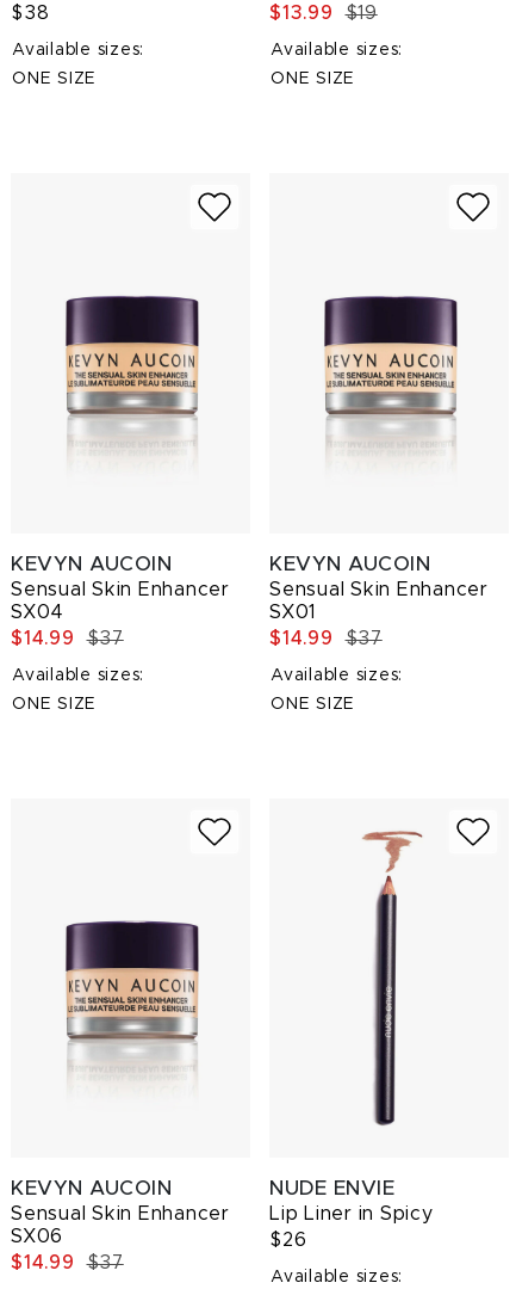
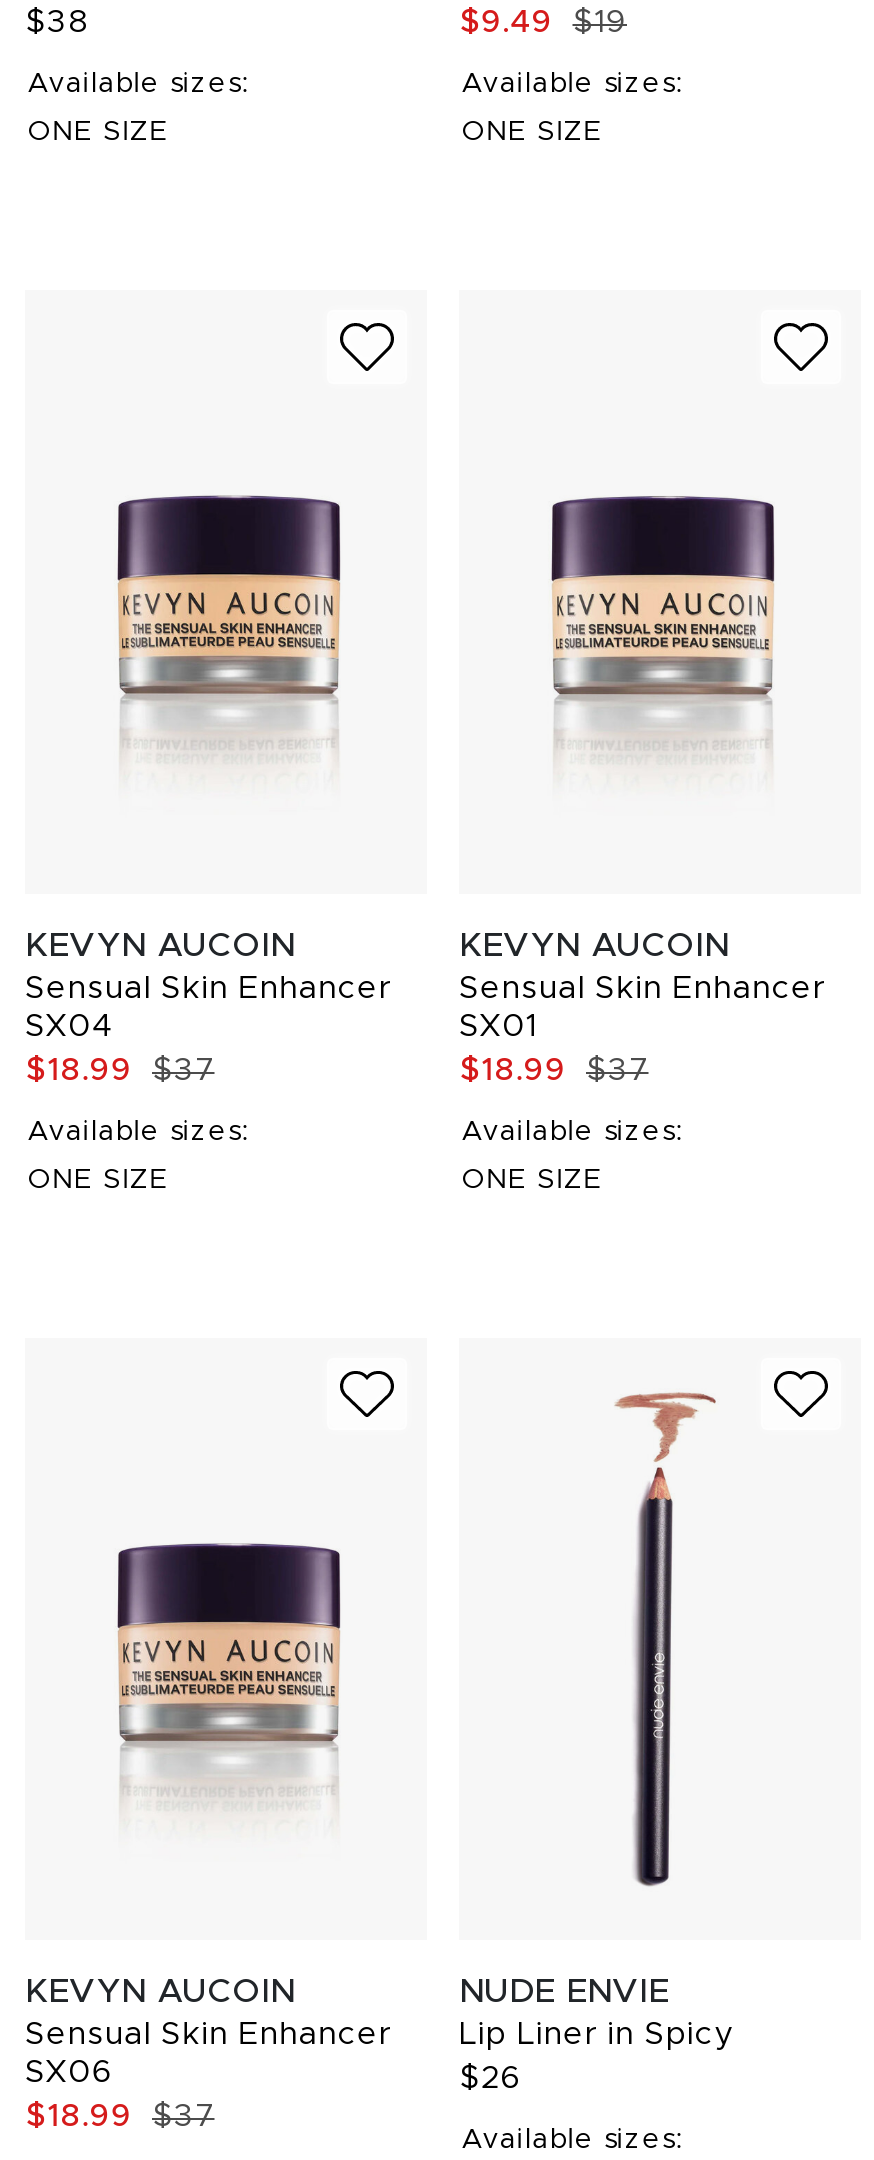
[269,4,378,23] $13.99 $19 -> [459,6,627,38] $9.49 $19
[11,628,74,647] $14.99 -> [25,1053,132,1085] $18.99
[269,628,333,647] $14.99 -> [459,1053,566,1085] $18.99
[11,1253,74,1272] $14.99 -> [25,2100,132,2132] $18.99

